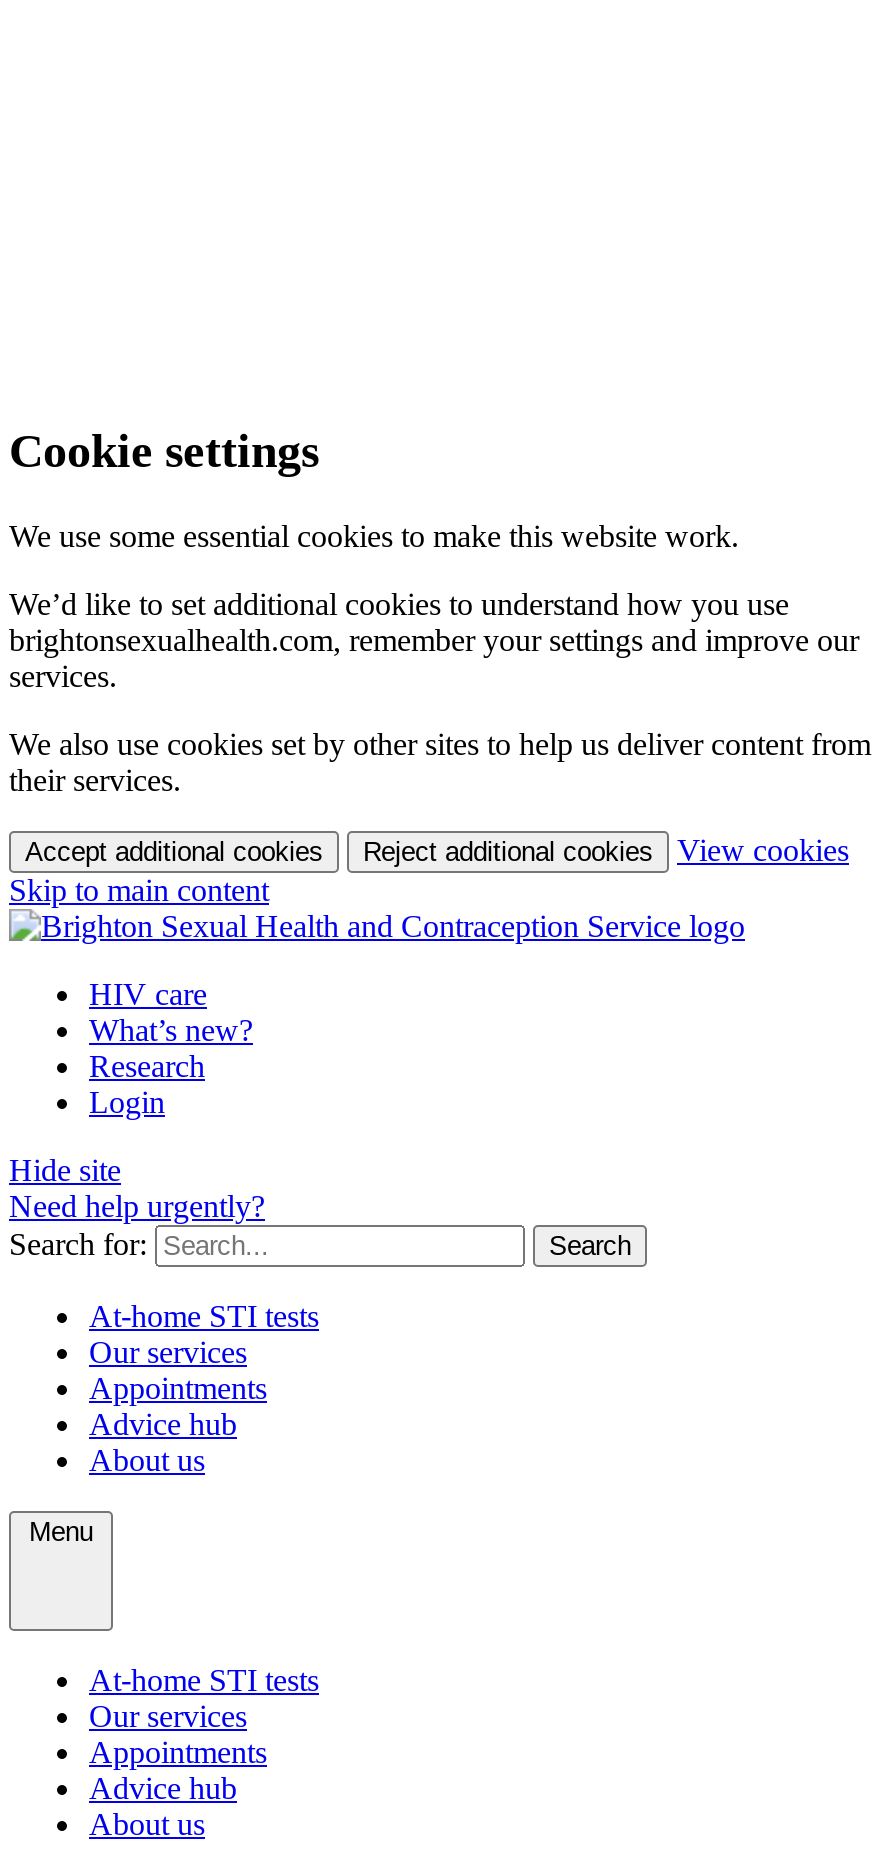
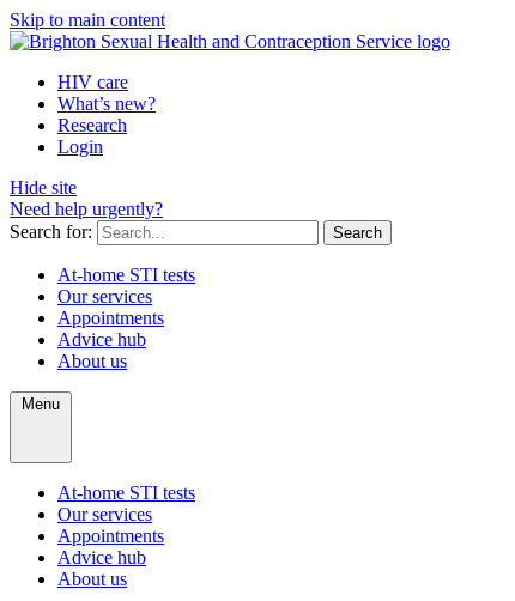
[9,425,871,867] Cookie settings | We use some essential cookies to make this website work. | We’d like to set additional cookies to understand how you use | brightonsexualhealth.com, remember your settings and improve our | services. | We also use cookies set by other sites to help us deliver content from | their services. | Accept additional cookies | Reject additional cookies | View cookies -> none

